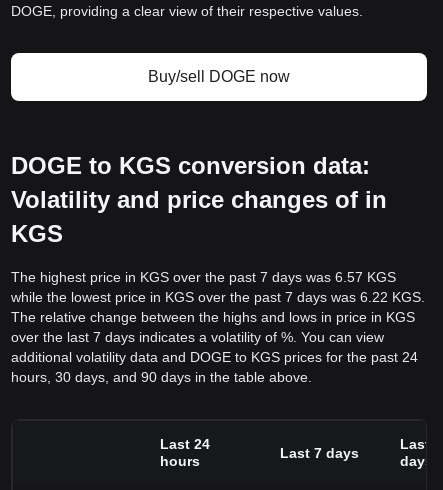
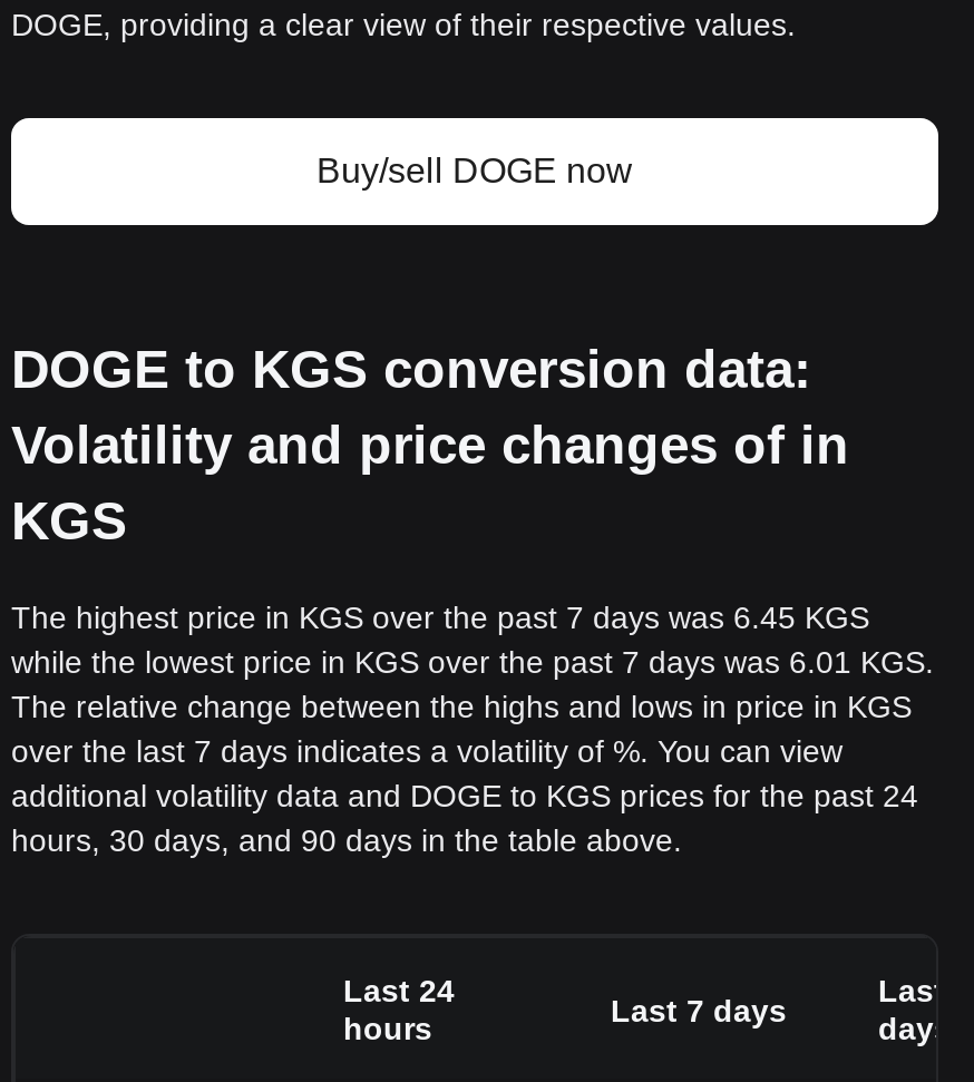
[11,269,396,285] The highest price in KGS over the past 7 days was 6.57 KGS -> [11,600,869,635] The highest price in KGS over the past 7 days was 6.45 KGS
[11,289,425,305] while the lowest price in KGS over the past 7 days was 6.22 KGS. -> [11,644,934,680] while the lowest price in KGS over the past 7 days was 6.01 KGS.

